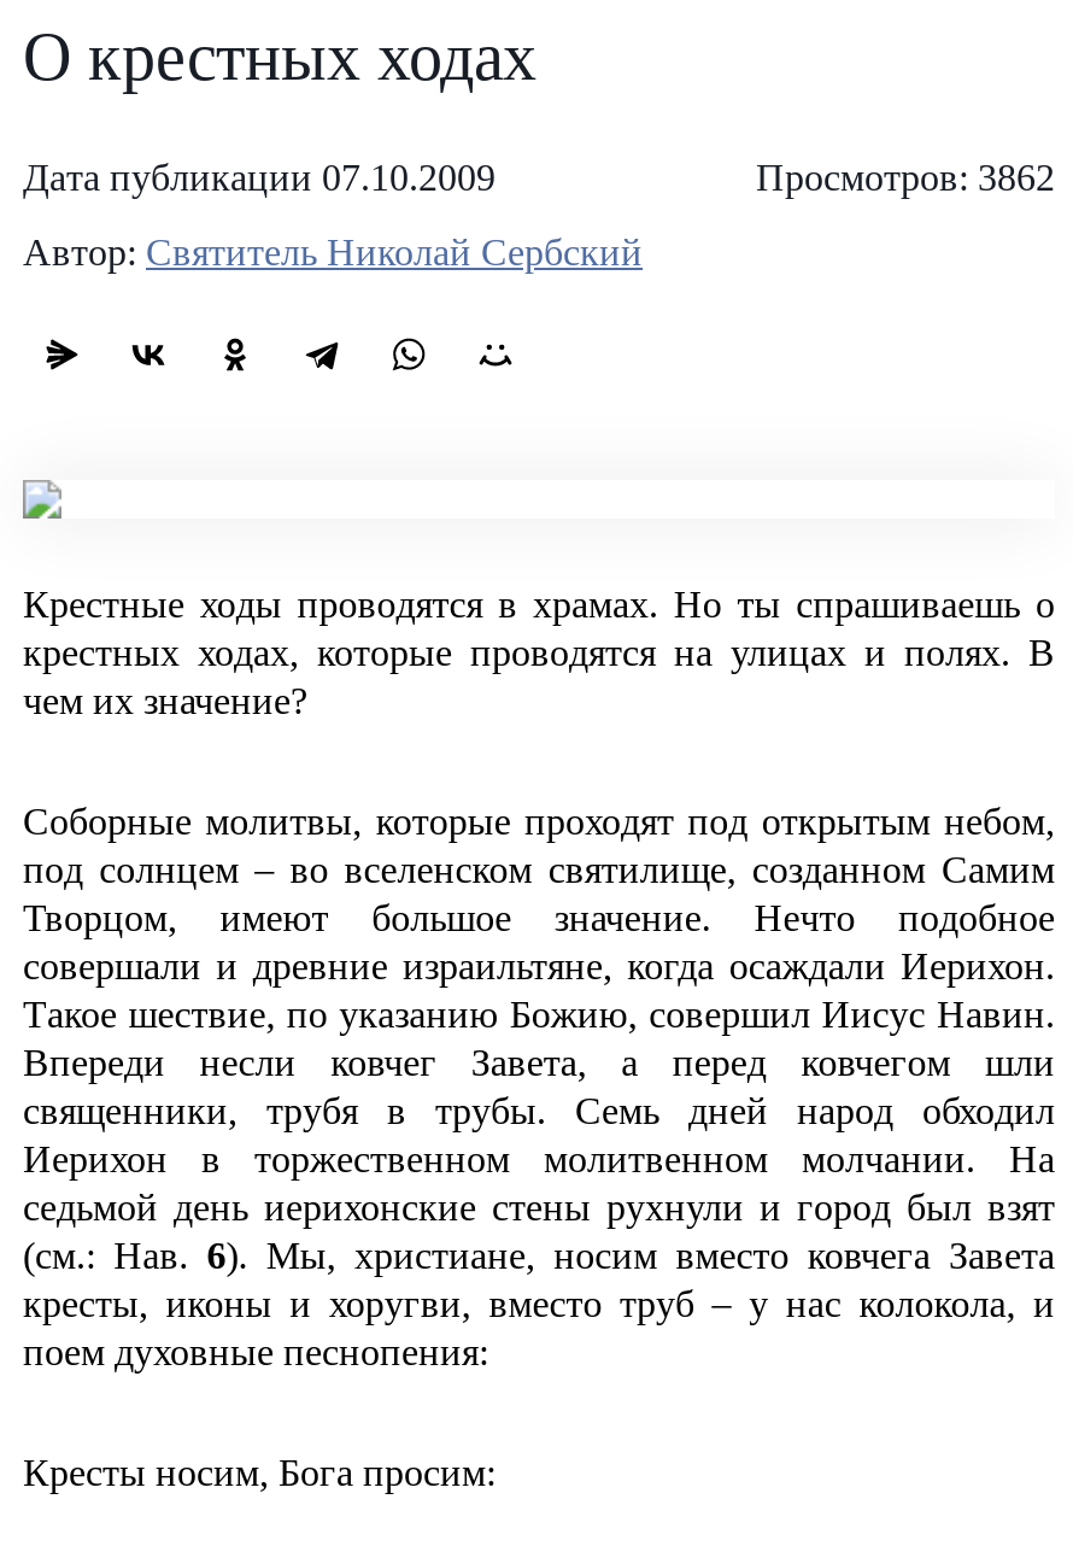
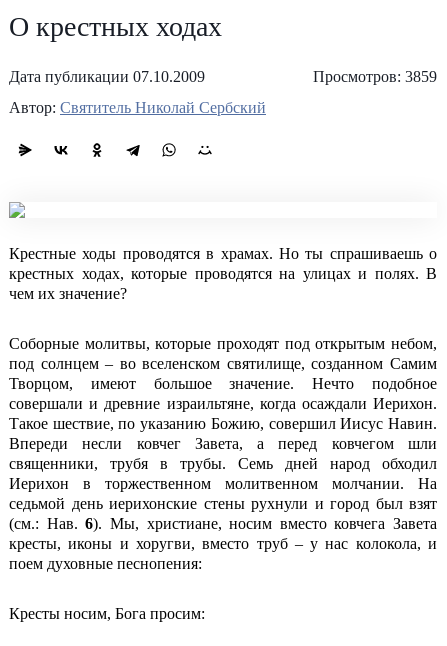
[756,157,1055,198] Просмотров: 3862 -> [313,68,437,85] Просмотров: 3859

